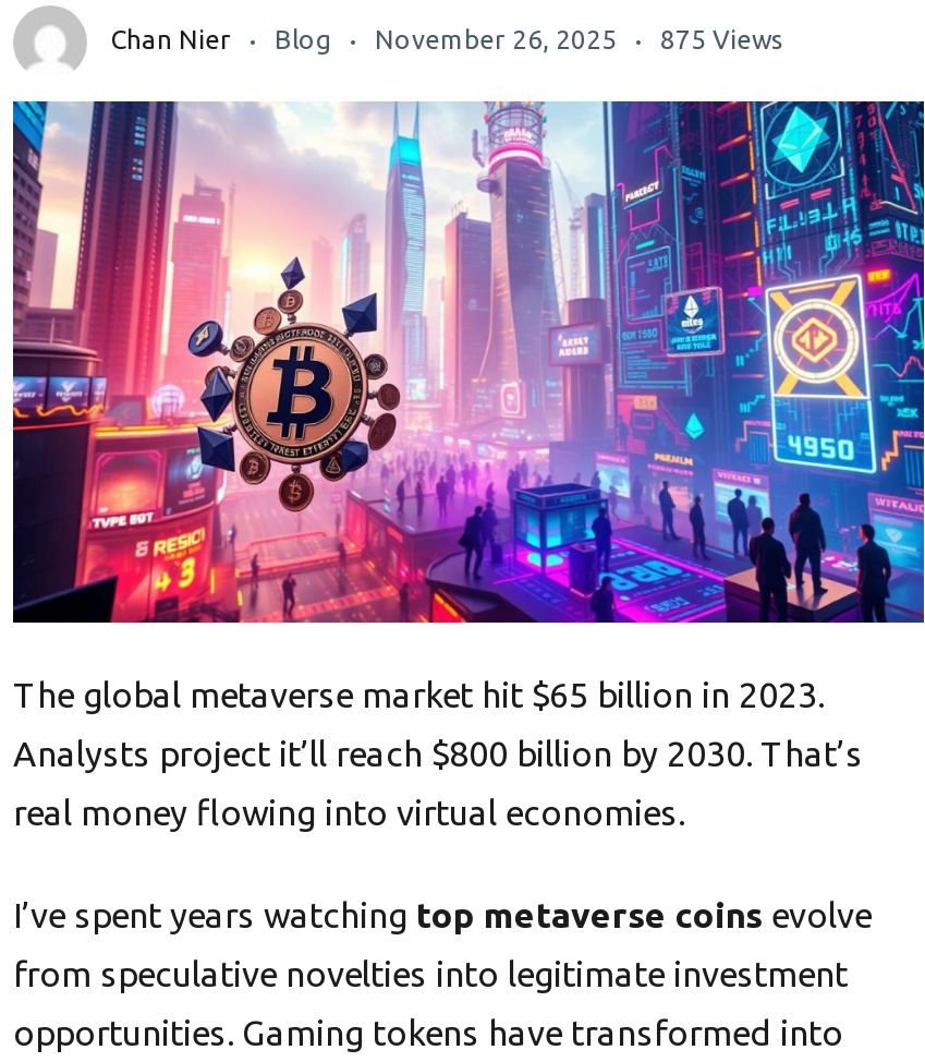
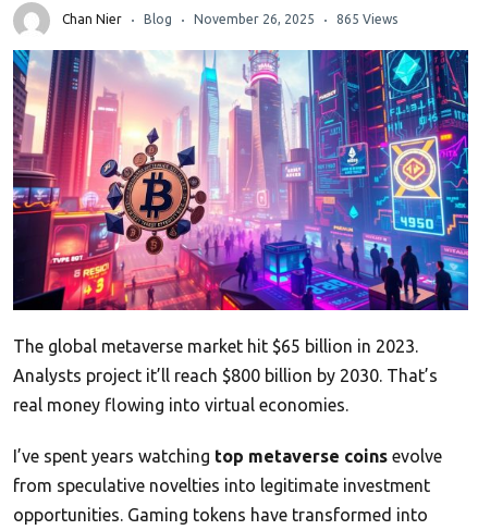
[111,25,782,54] Chan Nier Blog November 26, 2025 875 Views -> [62,12,397,26] Chan Nier Blog November 26, 2025 865 Views

